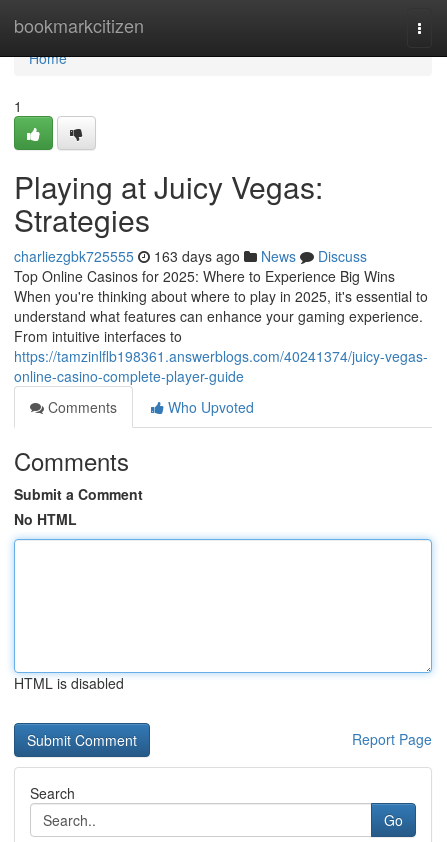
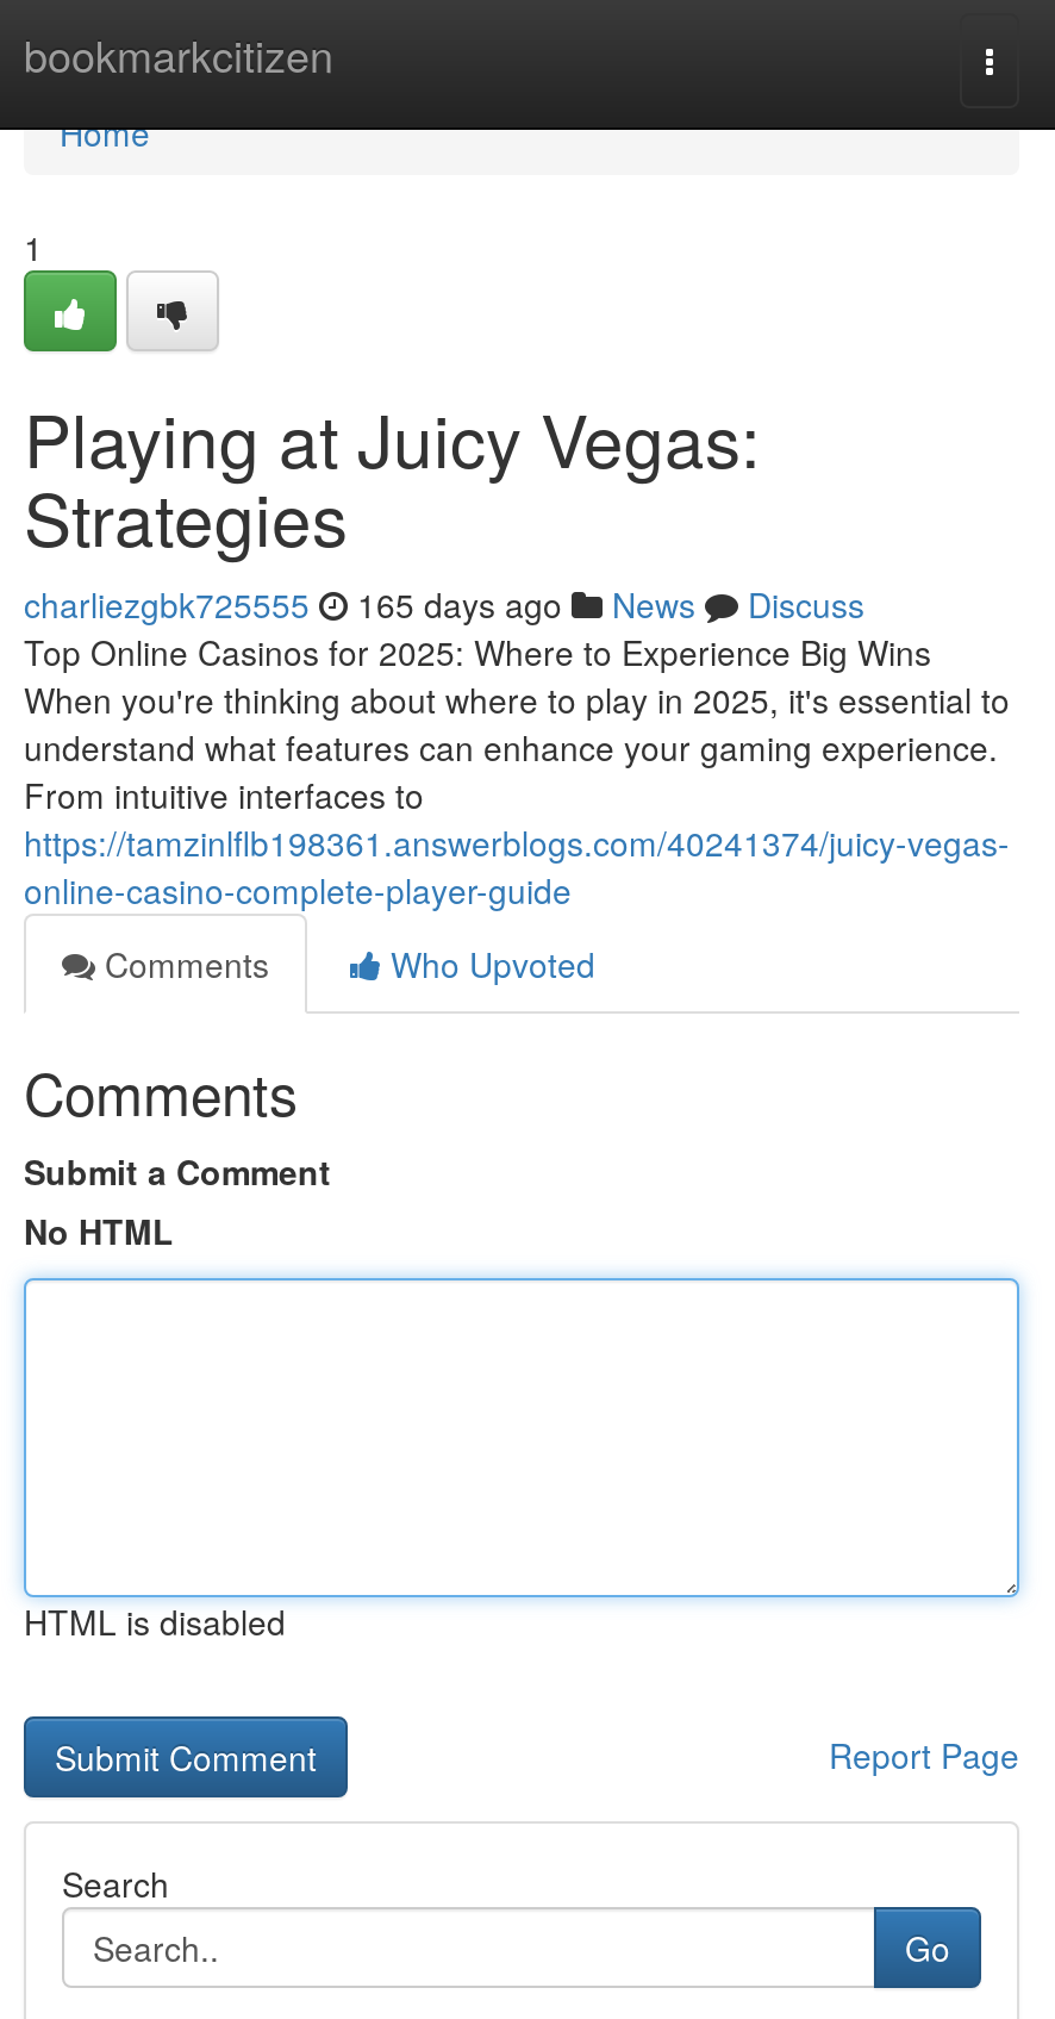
[14,246,367,266] charliezgbk725555 163 days ago News Discuss -> [24,580,864,628] charliezgbk725555 165 days ago News Discuss

